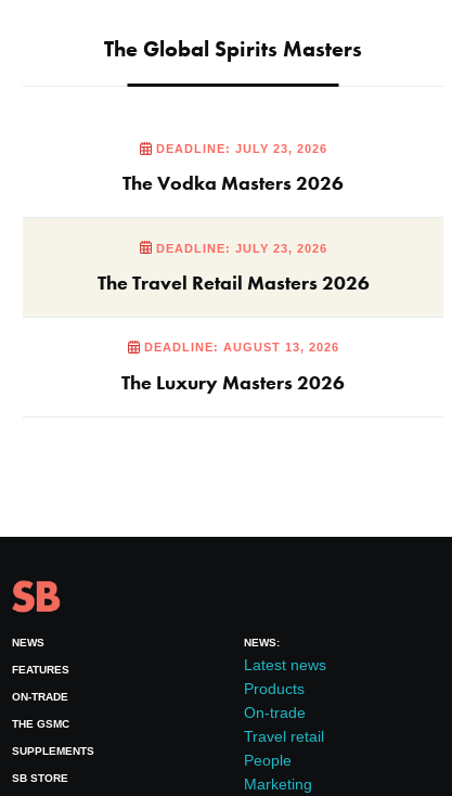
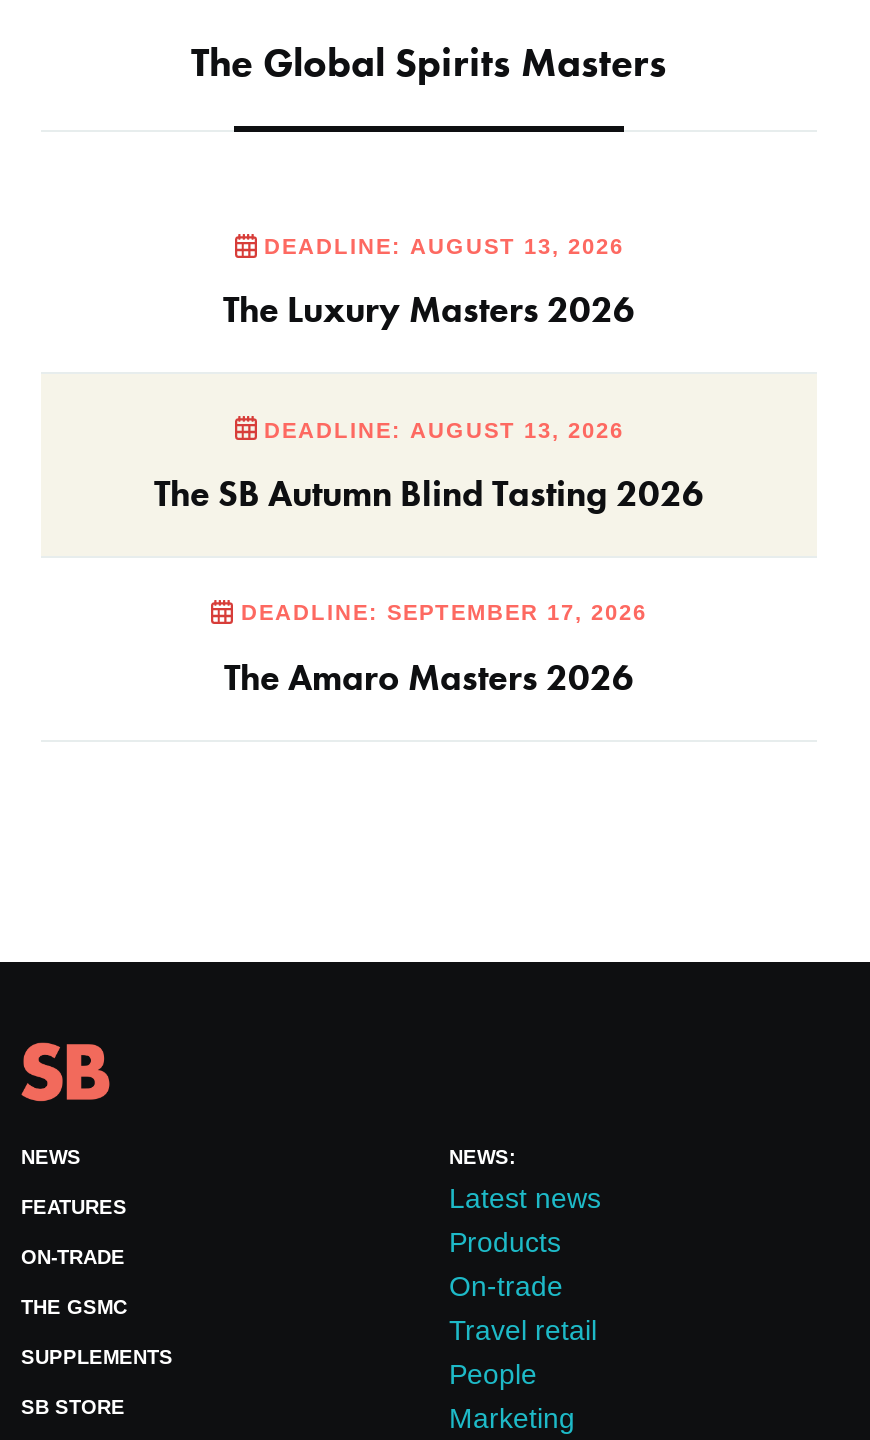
[97,142,369,295] DEADLINE: JULY 23, 2026 | The Vodka Masters 2026 | DEADLINE: JULY 23, 2026 | The Travel Retail Masters 2026 -> none
moved [121,341,345,394] -> [223,234,635,332]: DEADLINE: AUGUST 13, 2026 | The Luxury Masters 2026
none -> [154,418,704,699] DEADLINE: AUGUST 13, 2026 | The SB Autumn Blind Tasting 2026 | DEADLINE: SEPTEMBER 17, 2026 | The Amaro Masters 2026

